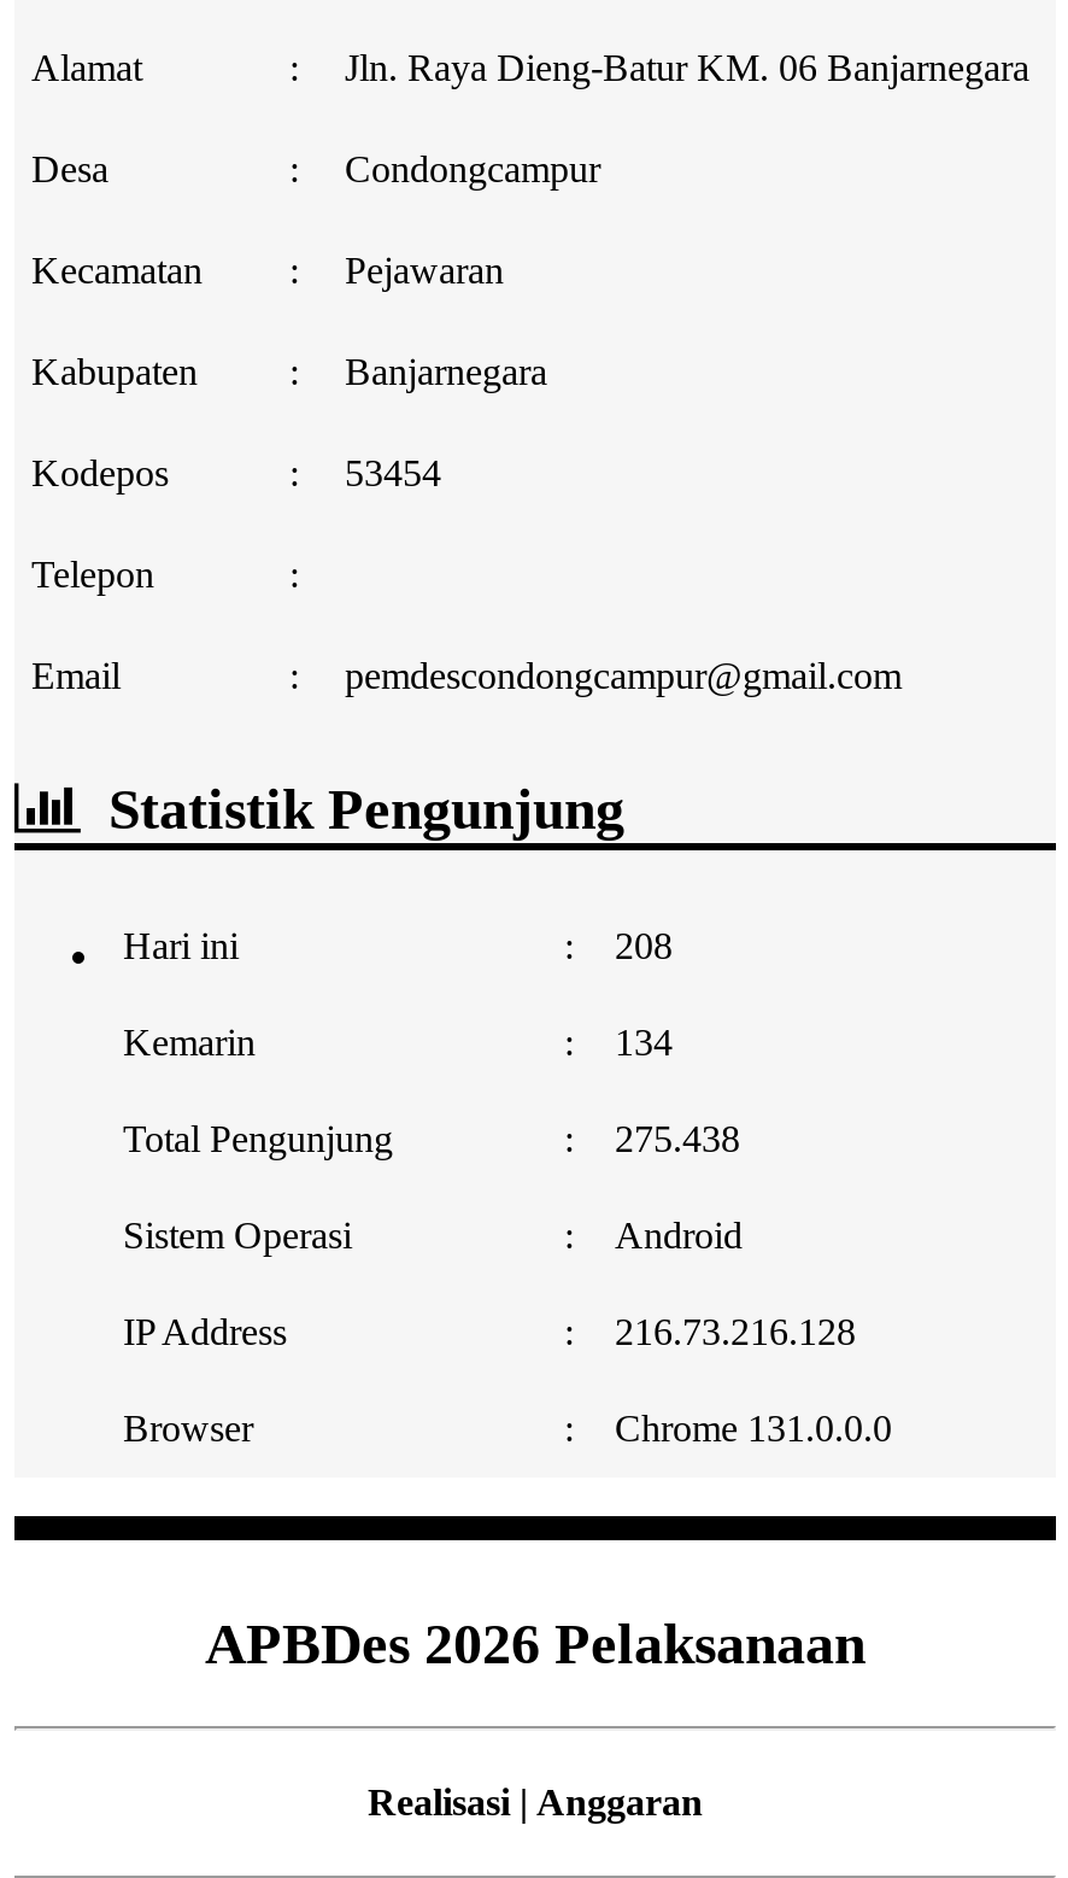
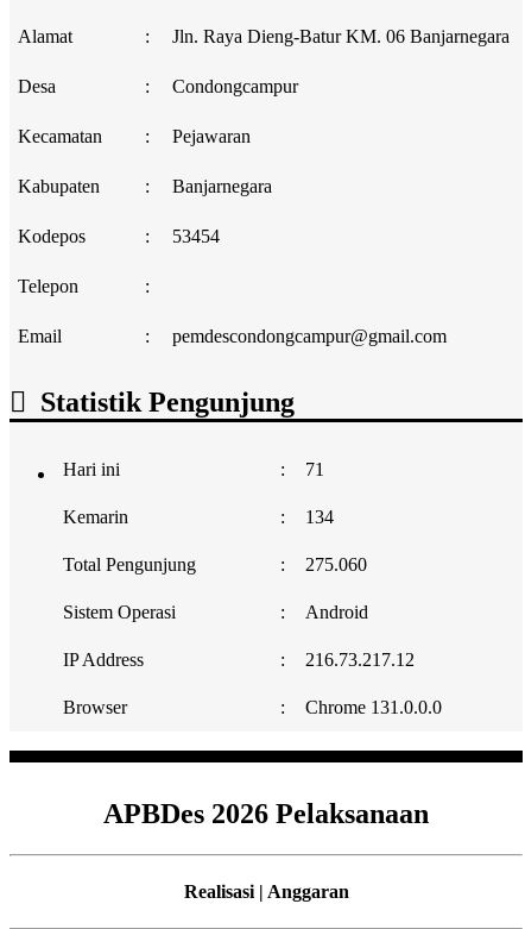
[615,924,673,965] 208 -> [305,459,324,479] 71
[615,1117,740,1158] 275.438 -> [305,554,367,574] 275.060
[615,1310,856,1351] 216.73.216.128 -> [305,649,415,669] 216.73.217.12

